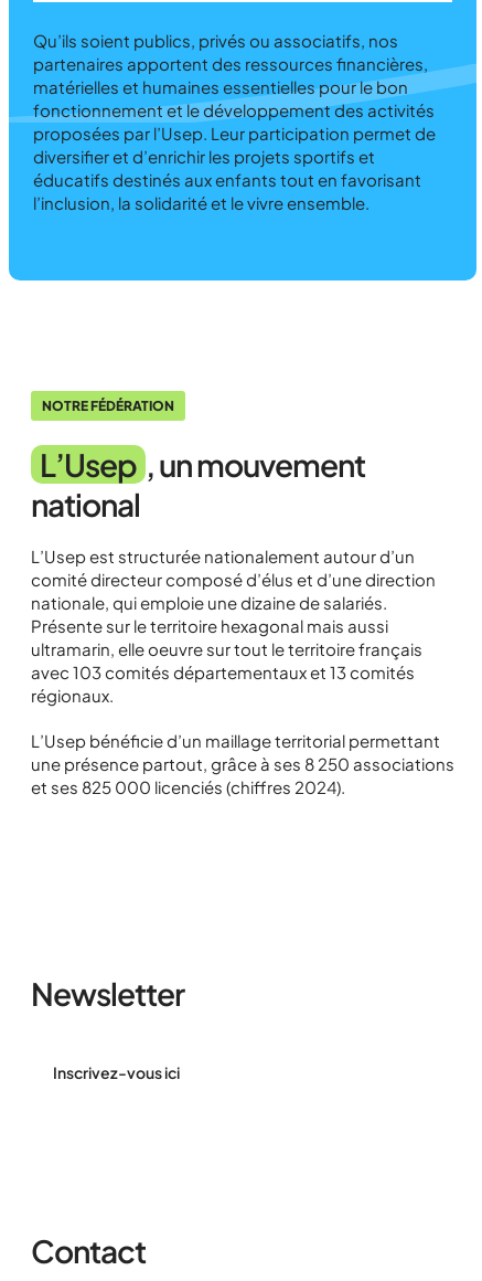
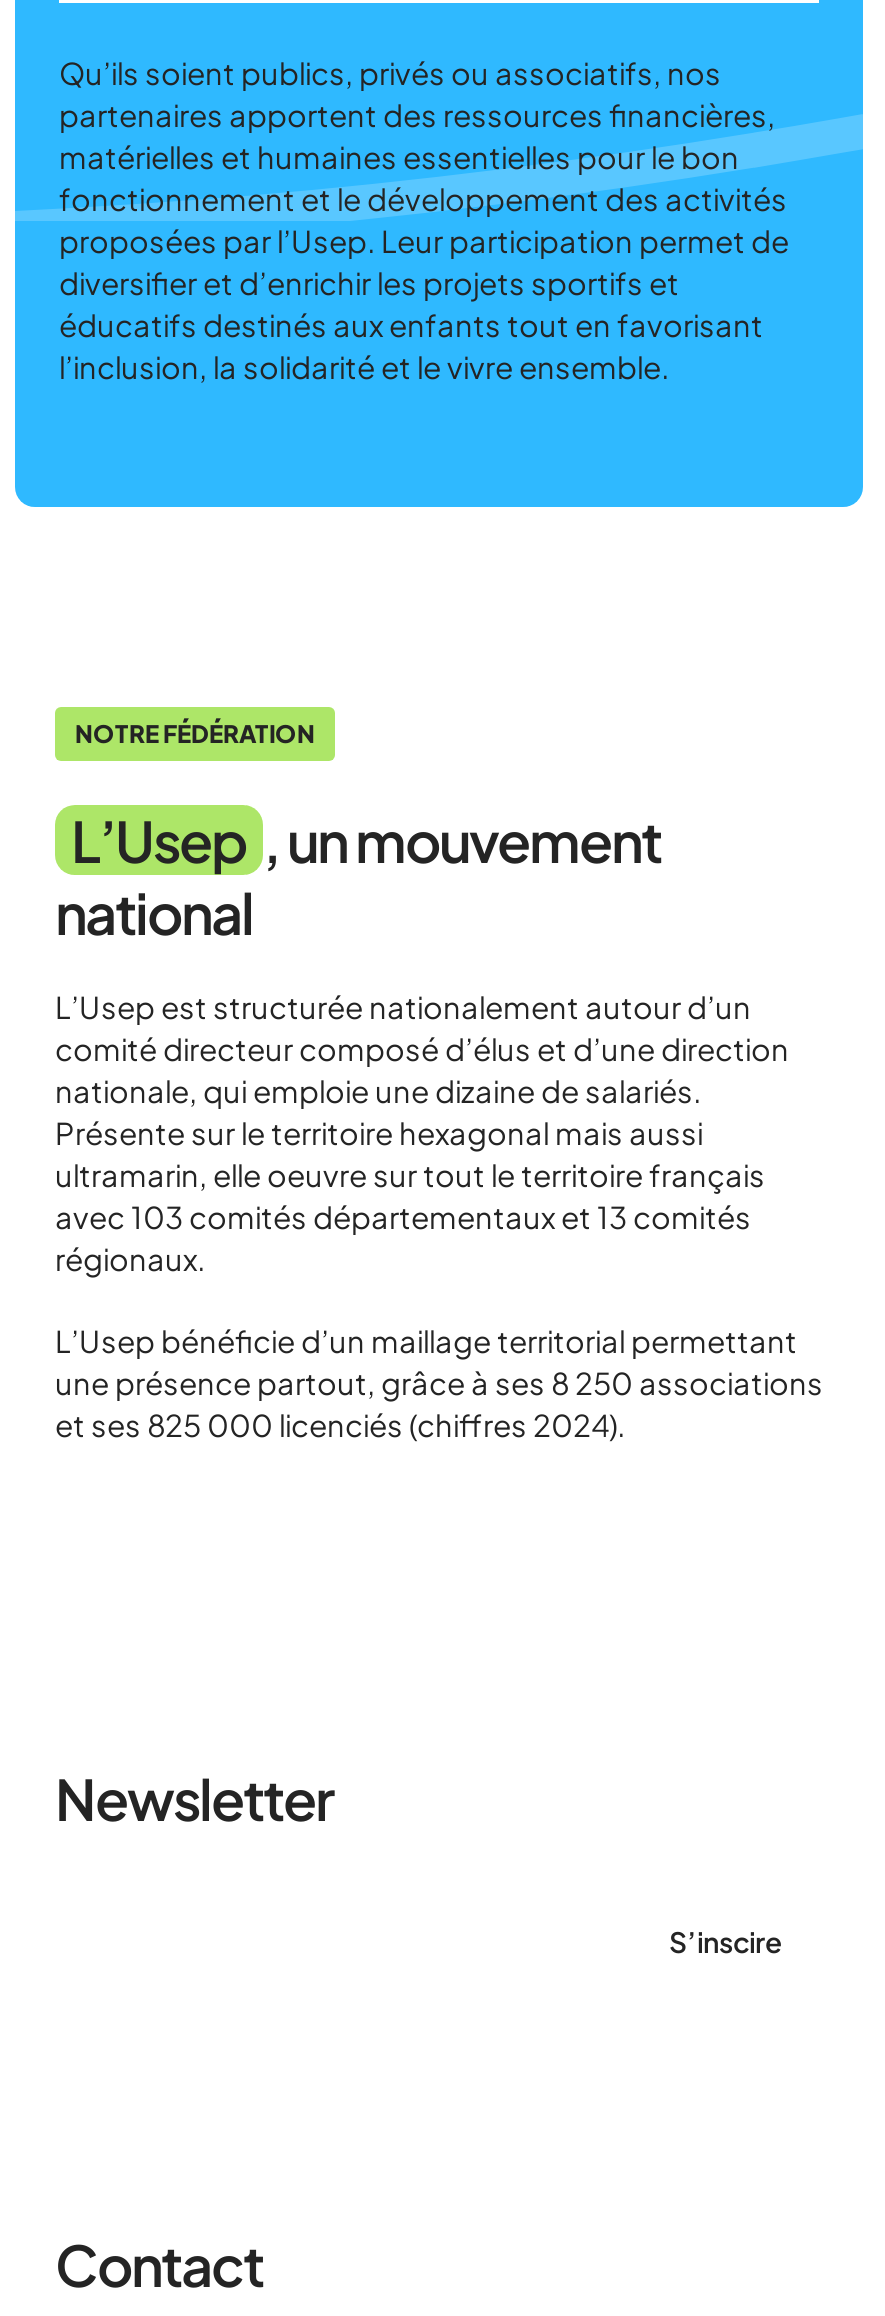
[53,1062,180,1082] Inscrivez-vous ici -> [669,1923,783,1959] S’inscire

